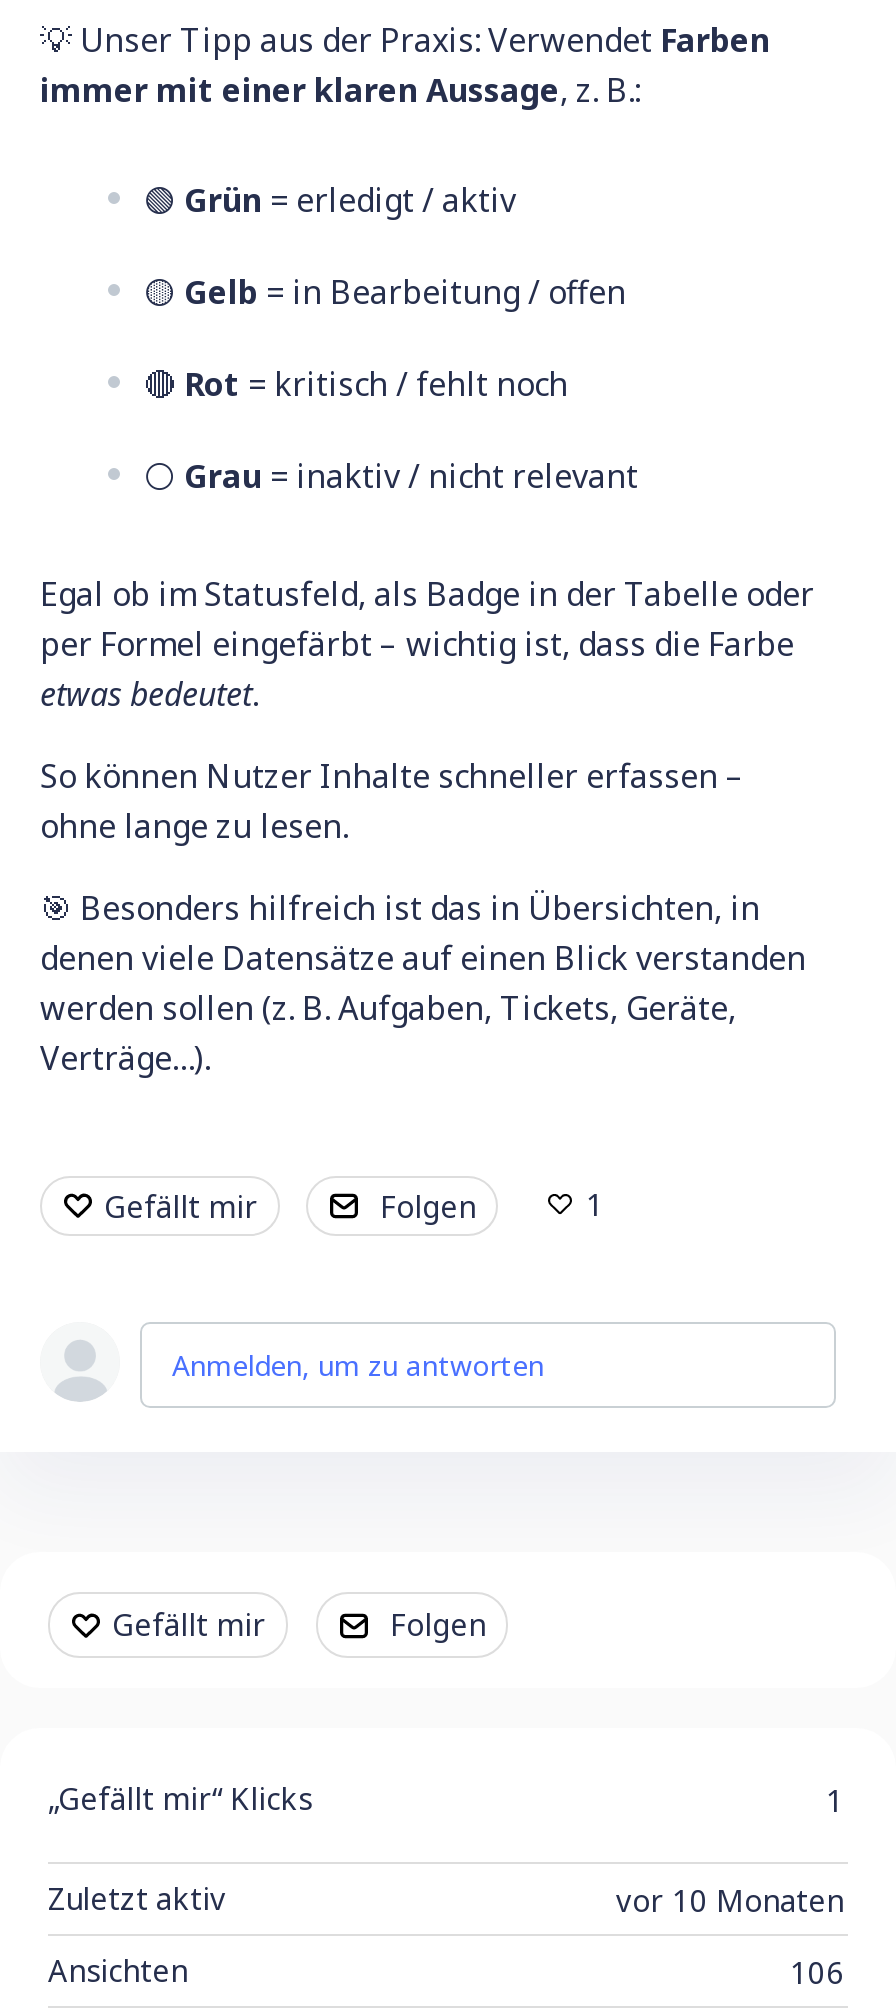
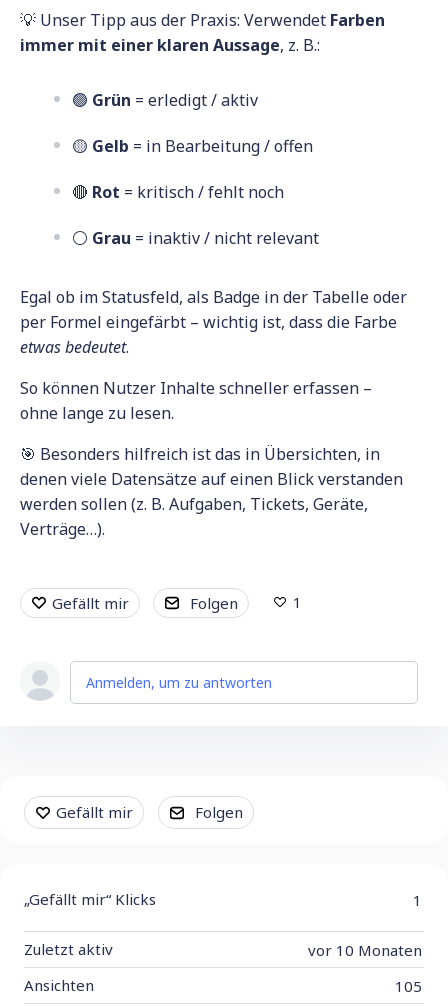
[790,1952,844,1992] 106 -> [395,976,422,996] 105

